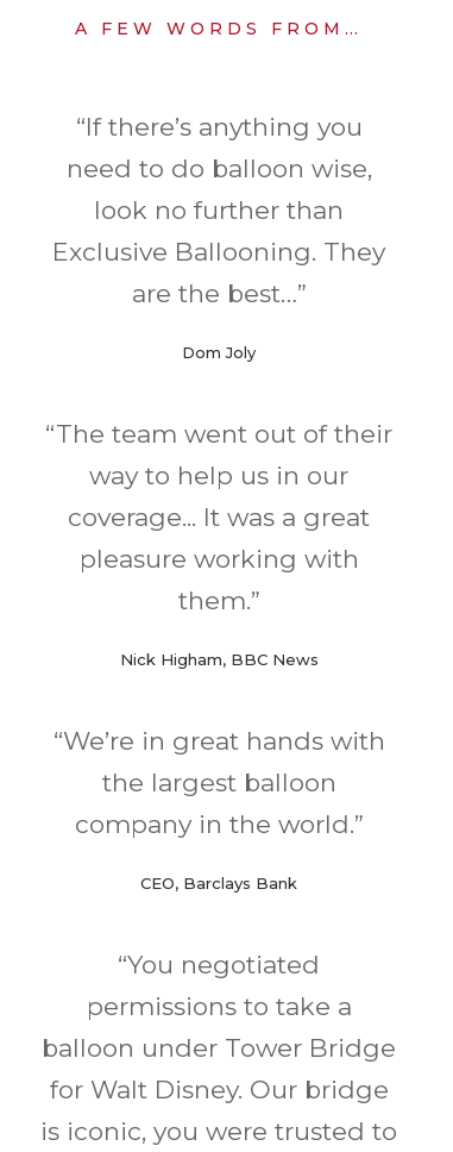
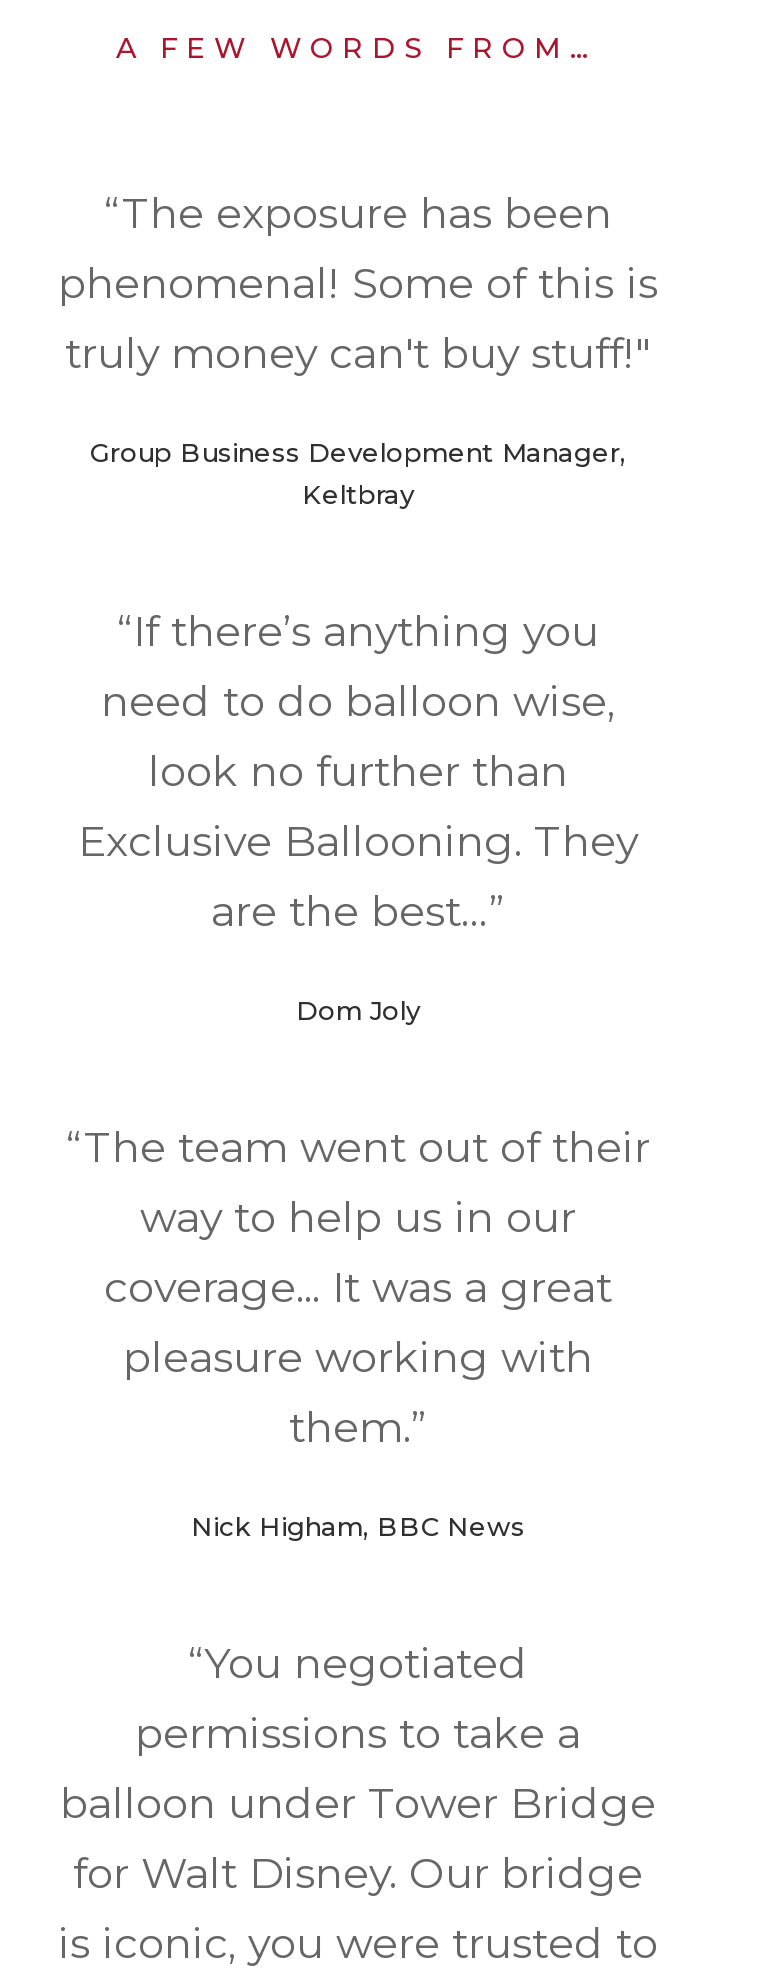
none -> [58,188,658,510] “The exposure has been | phenomenal! Some of this is | truly money can't buy stuff!" | Group Business Development Manager, | Keltbray
moved [45,112,392,669] -> [66,606,650,1542]: “If there’s anything you | need to do balloon wise, | look no further than | ... | them.” | Nick Higham, BBC News
[53,726,385,893] “We’re in great hands with | the largest balloon | company in the world.” | CEO, Barclays Bank -> none

